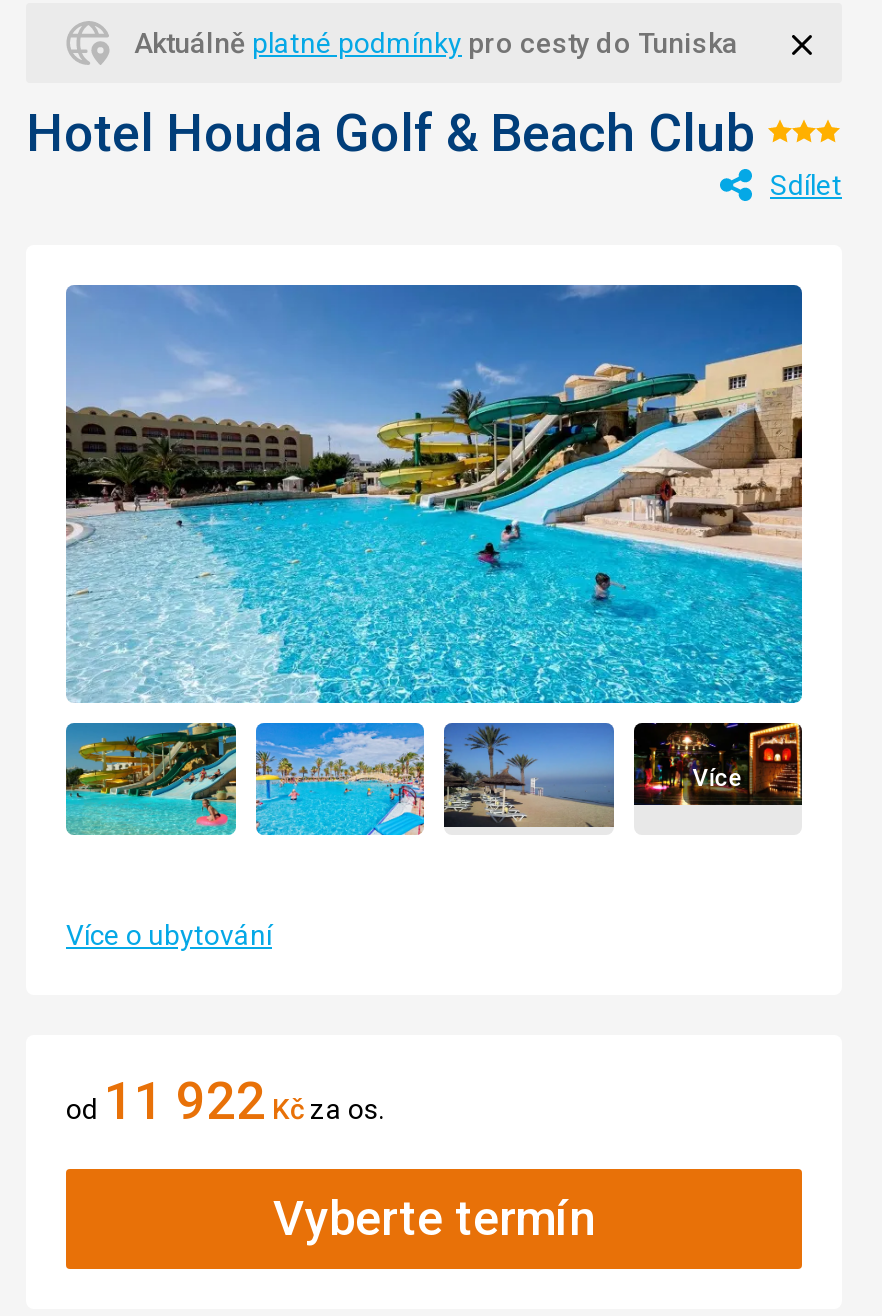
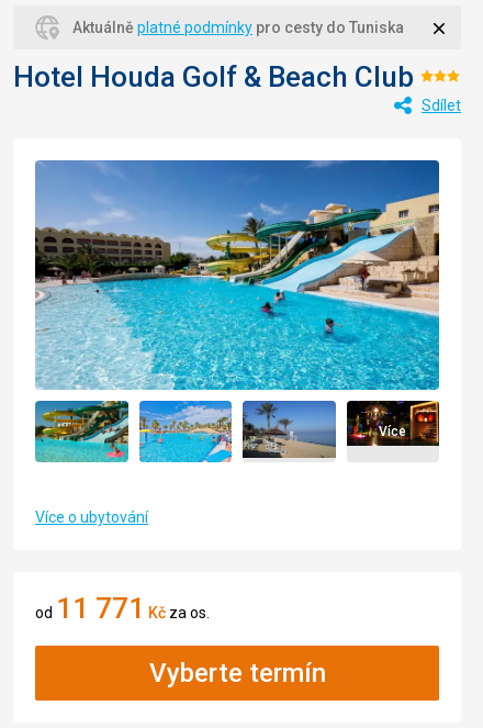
[66,1072,384,1132] od 11 922Kčza os. -> [35,592,210,625] od 11 771Kčza os.

